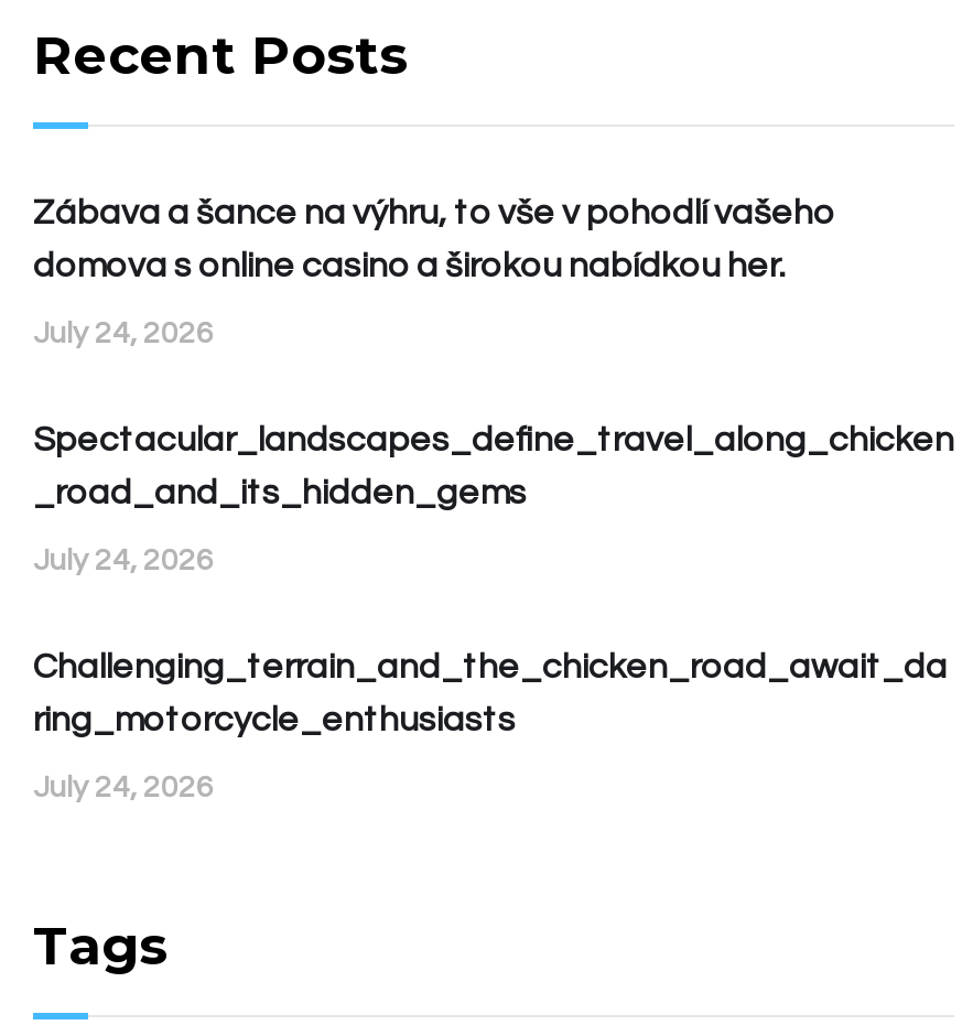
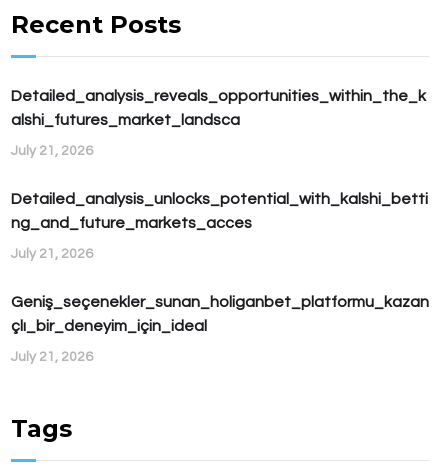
[33,195,835,230] Zábava a šance na výhru, to vše v pohodlí vašeho -> [11,88,426,104] Detailed_analysis_reveals_opportunities_within_the_k
[33,248,785,283] domova s online casino a širokou nabídkou her. -> [11,112,240,128] alshi_futures_market_landsca
[33,319,214,349] July 24, 2026 -> [11,144,93,158] July 21, 2026
[33,422,954,457] Spectacular_landscapes_define_travel_along_chicken -> [11,191,428,207] Detailed_analysis_unlocks_potential_with_kalshi_betti
[33,475,527,510] _road_and_its_hidden_gems -> [11,215,252,231] ng_and_future_markets_acces
[33,546,214,576] July 24, 2026 -> [11,247,93,261] July 21, 2026
[33,649,948,684] Challenging_terrain_and_the_chicken_road_await_da -> [11,294,429,310] Geniş_seçenekler_sunan_holiganbet_platformu_kazan
[33,702,516,737] ring_motorcycle_enthusiasts -> [11,318,207,334] çlı_bir_deneyim_için_ideal
[33,773,214,803] July 24, 2026 -> [11,350,93,364] July 21, 2026

